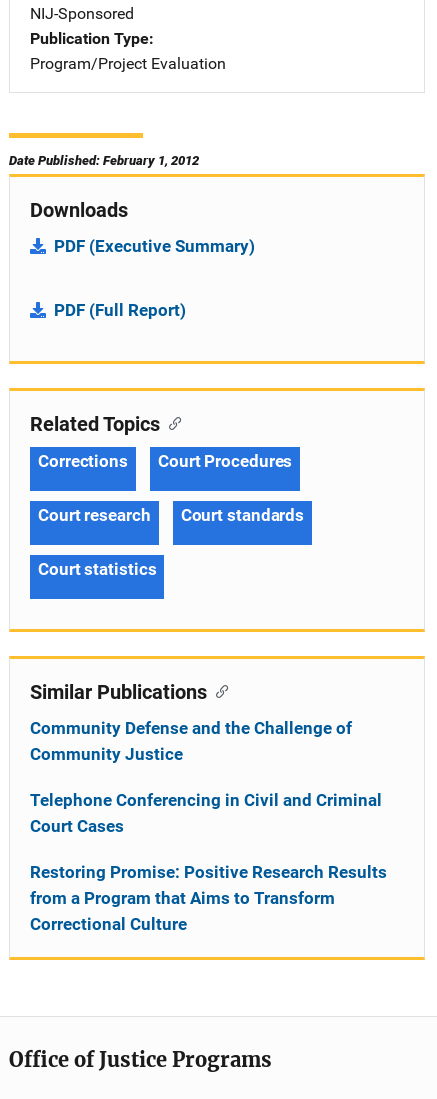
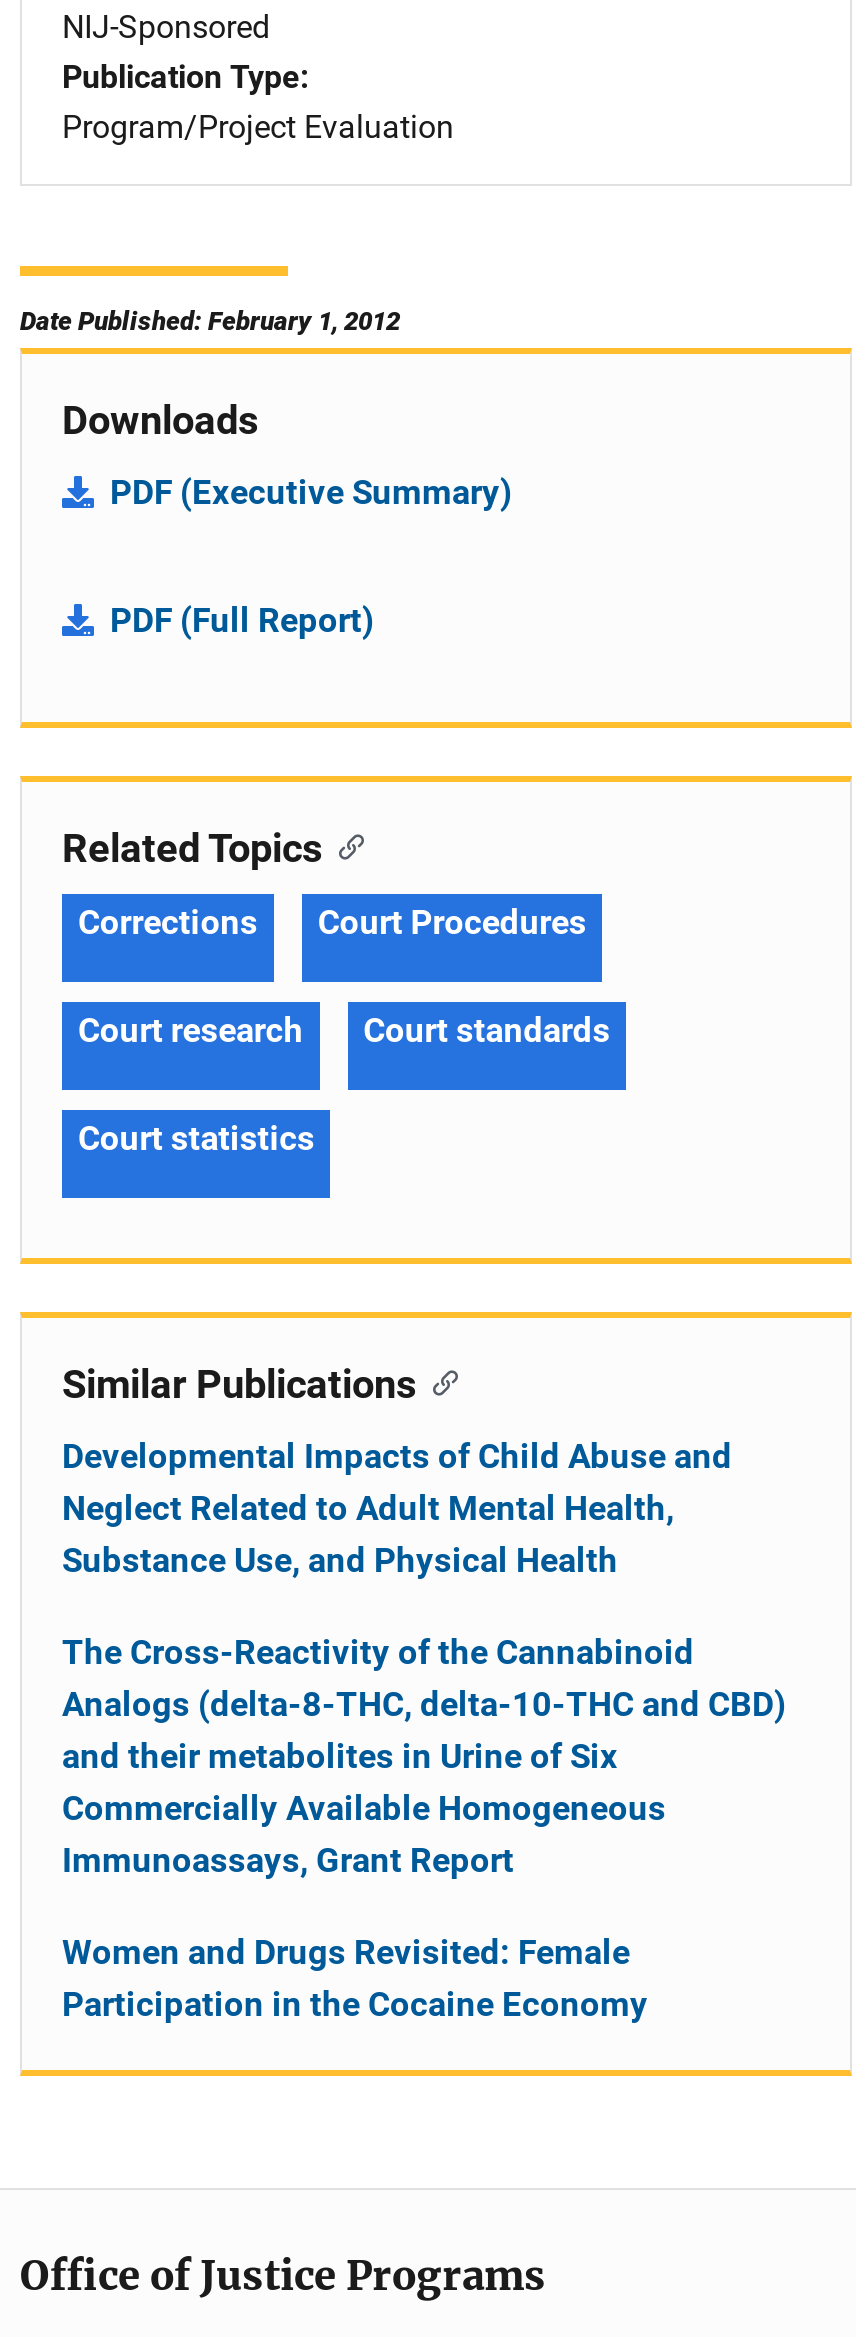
[30,718,352,764] Community Defense and the Challenge of | Community Justice -> [62,1436,732,1580] Developmental Impacts of Child Abuse and | Neglect Related to Adult Mental Health, | Substance Use, and Physical Health
[30,790,382,836] Telephone Conferencing in Civil and Criminal | Court Cases -> [62,1632,786,1880] The Cross-Reactivity of the Cannabinoid | Analogs (delta-8-THC, delta-10-THC and CBD) | and their metabolites in Urine of Six | Commercially Available Homogeneous | Immunoassays, Grant Report
[30,862,387,934] Restoring Promise: Positive Research Results | from a Program that Aims to Transform | Correctional Culture -> [62,1932,648,2024] Women and Drugs Revisited: Female | Participation in the Cocaine Economy

